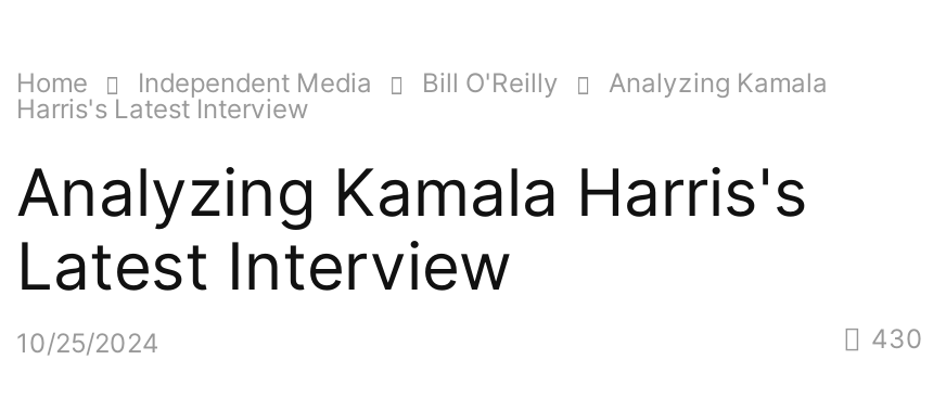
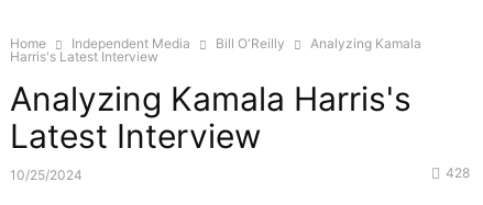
[871,322,923,355] 430 -> [446,164,470,181] 428

